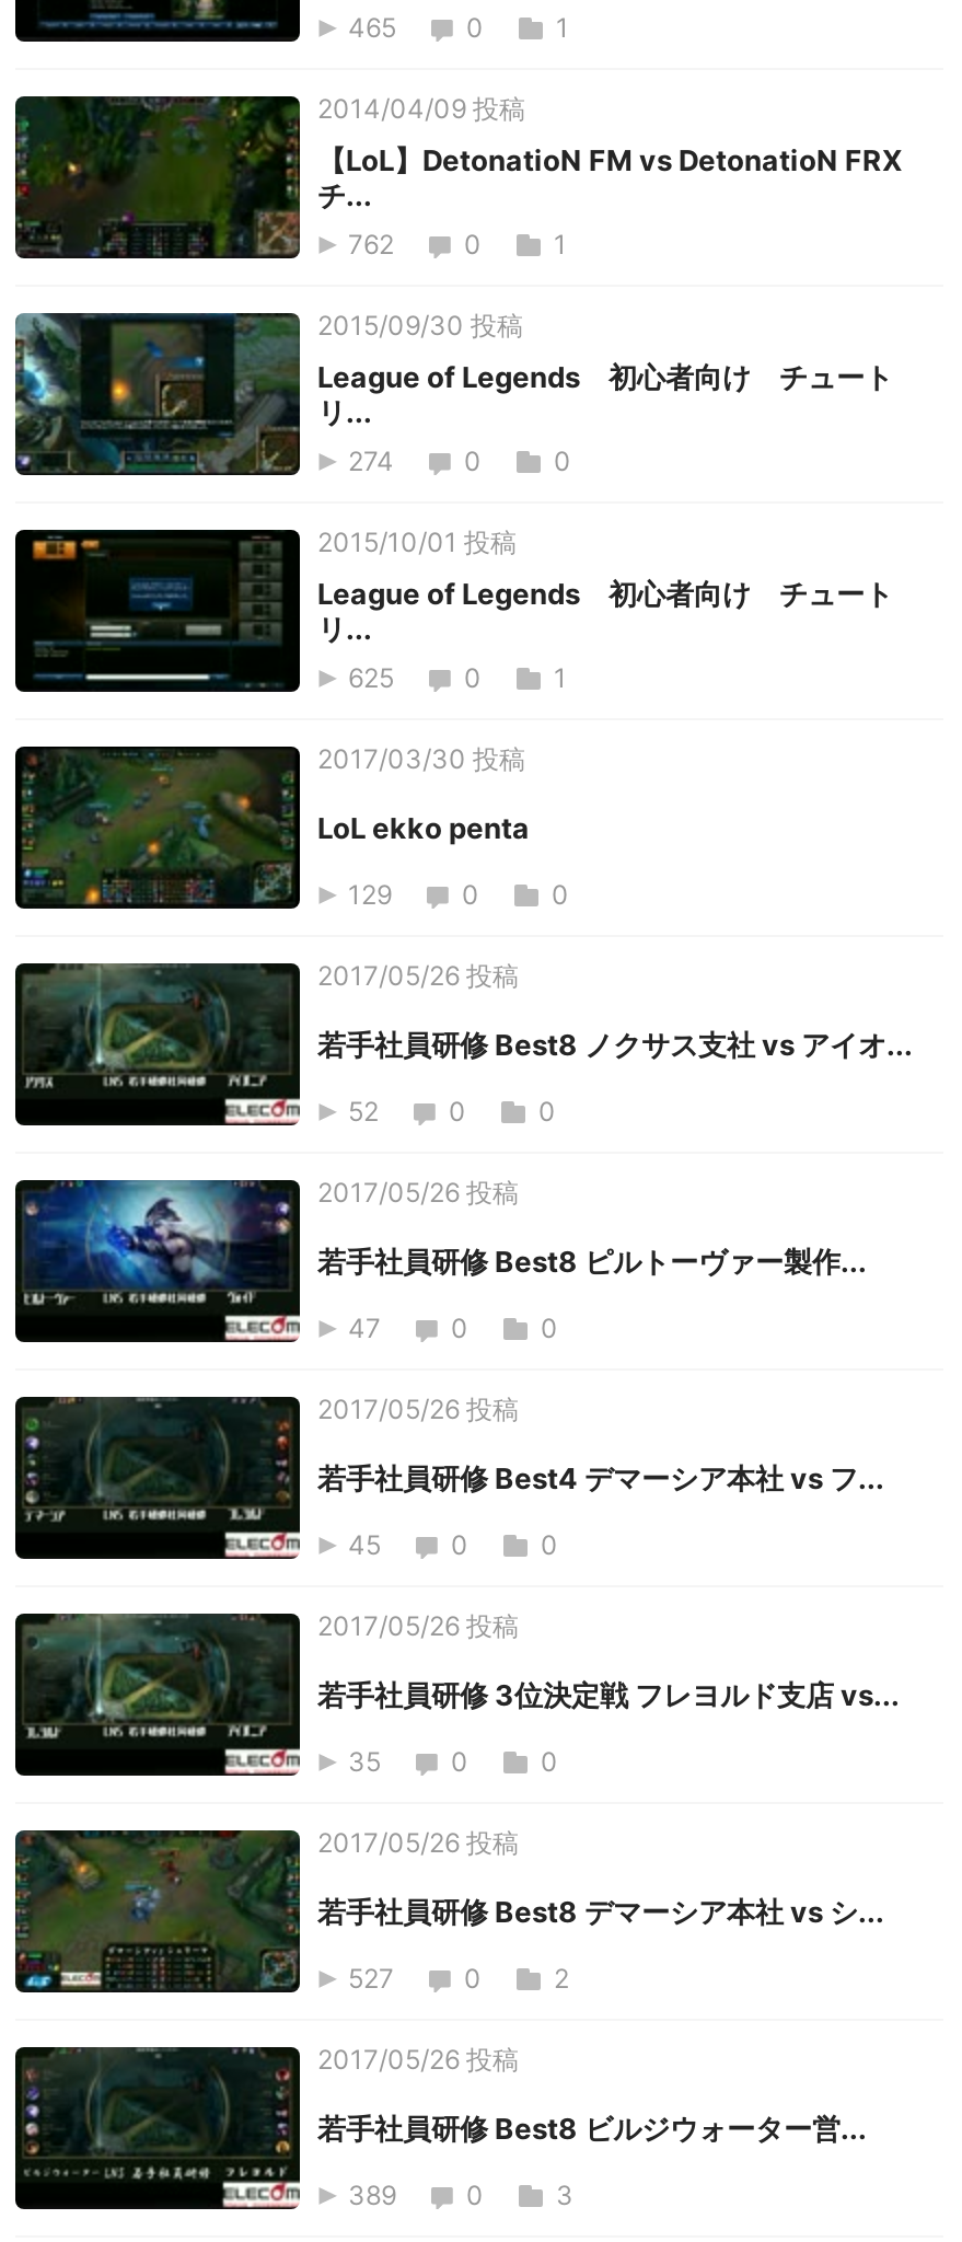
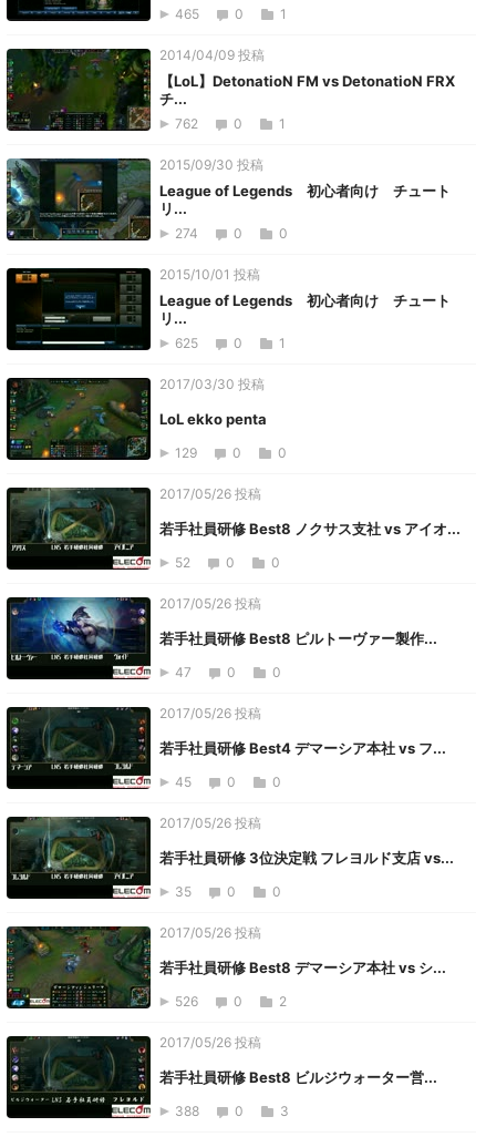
[348,1962,394,1995] 527 -> [175,993,198,1010] 526
[348,2179,396,2211] 389 -> [175,1103,199,1119] 388

